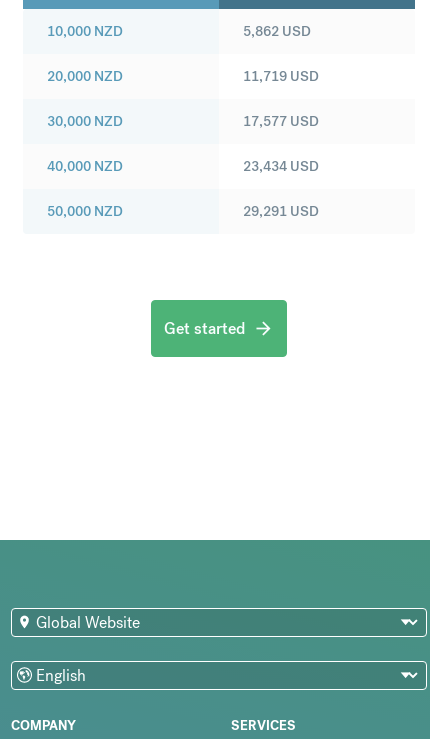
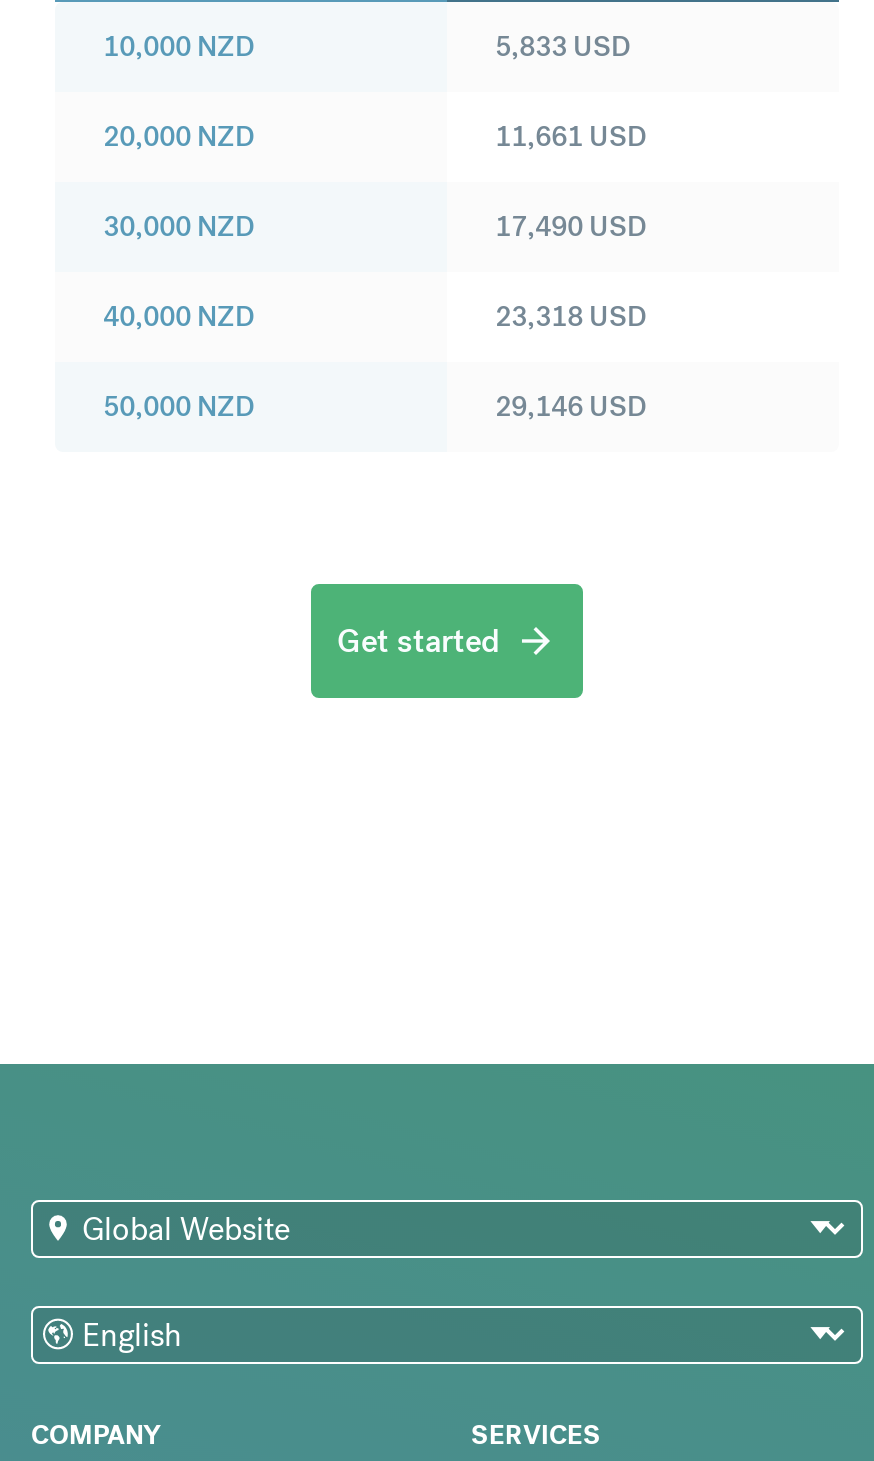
[243,22,311,40] 5,862 USD -> [495,28,631,64] 5,833 USD
[243,67,319,85] 11,719 USD -> [495,118,647,154] 11,661 USD
[243,112,319,130] 17,577 USD -> [495,208,647,244] 17,490 USD
[243,157,319,175] 23,434 USD -> [495,298,647,334] 23,318 USD
[243,202,319,220] 29,291 USD -> [495,388,647,424] 29,146 USD

